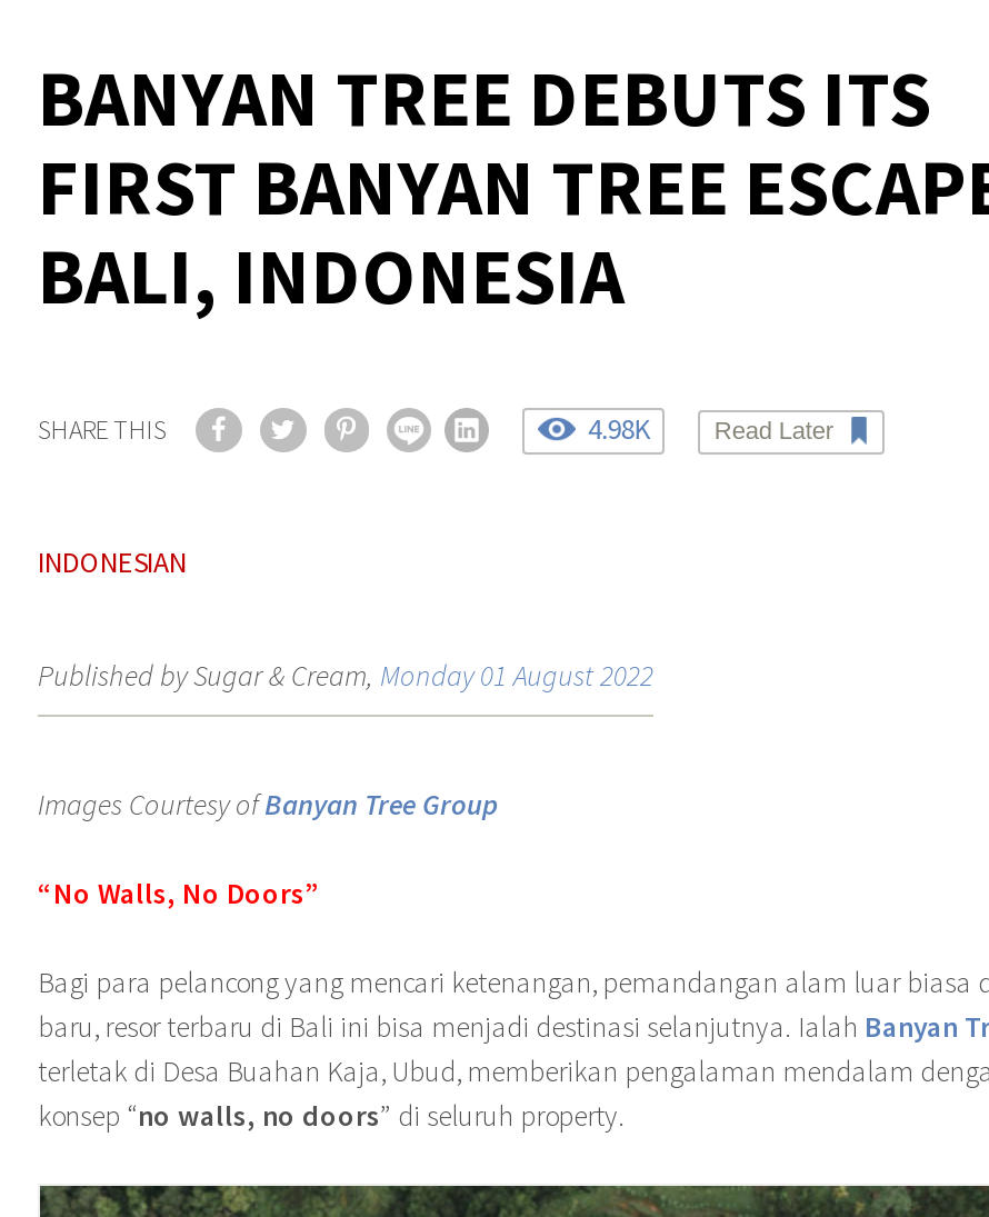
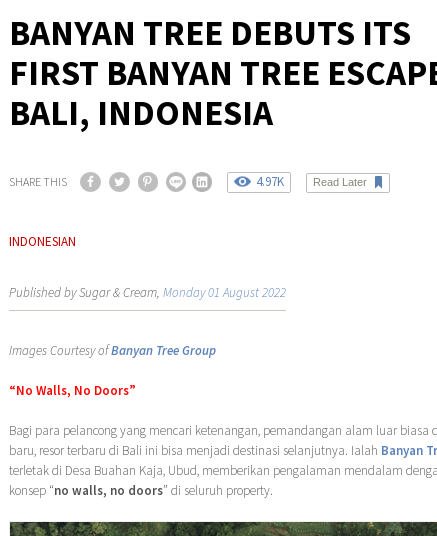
[587,410,650,448] 4.98K -> [256,173,284,190] 4.97K

